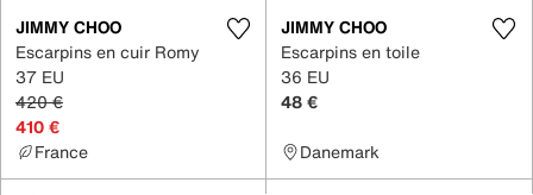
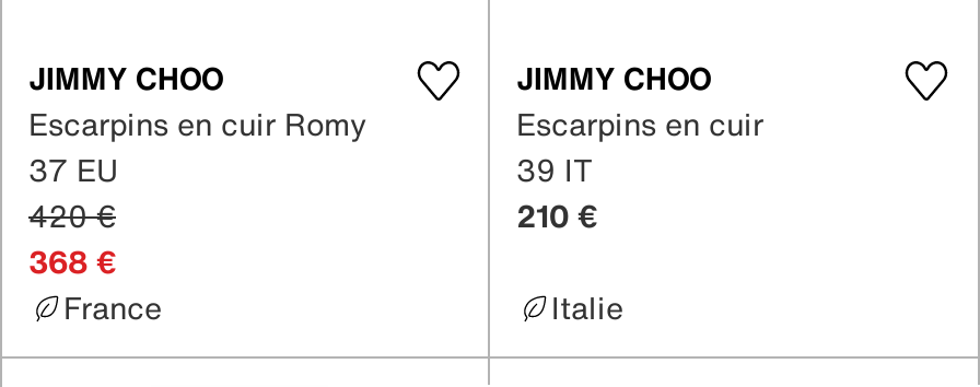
[281,39,420,114] Escarpins en toile | 36 EU | 48 € -> [516,101,763,238] Escarpins en cuir | 39 IT | 210 €
[15,114,59,139] 410 € -> [28,238,116,284] 368 €
[300,139,380,164] Danemark -> [551,284,623,330] Italie

